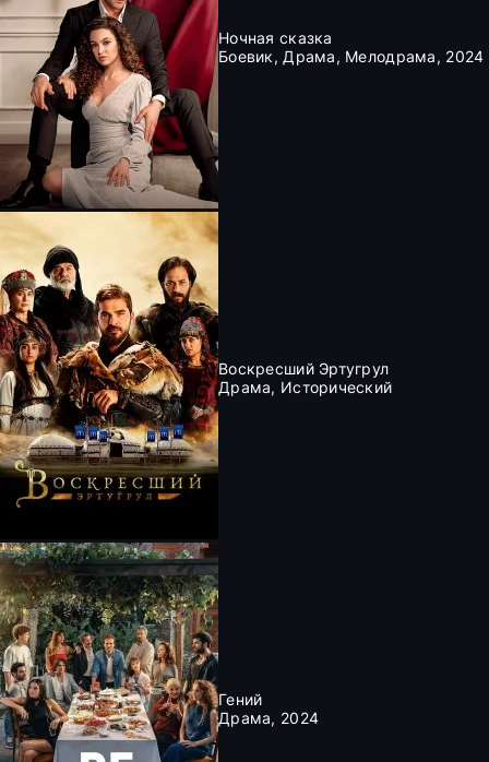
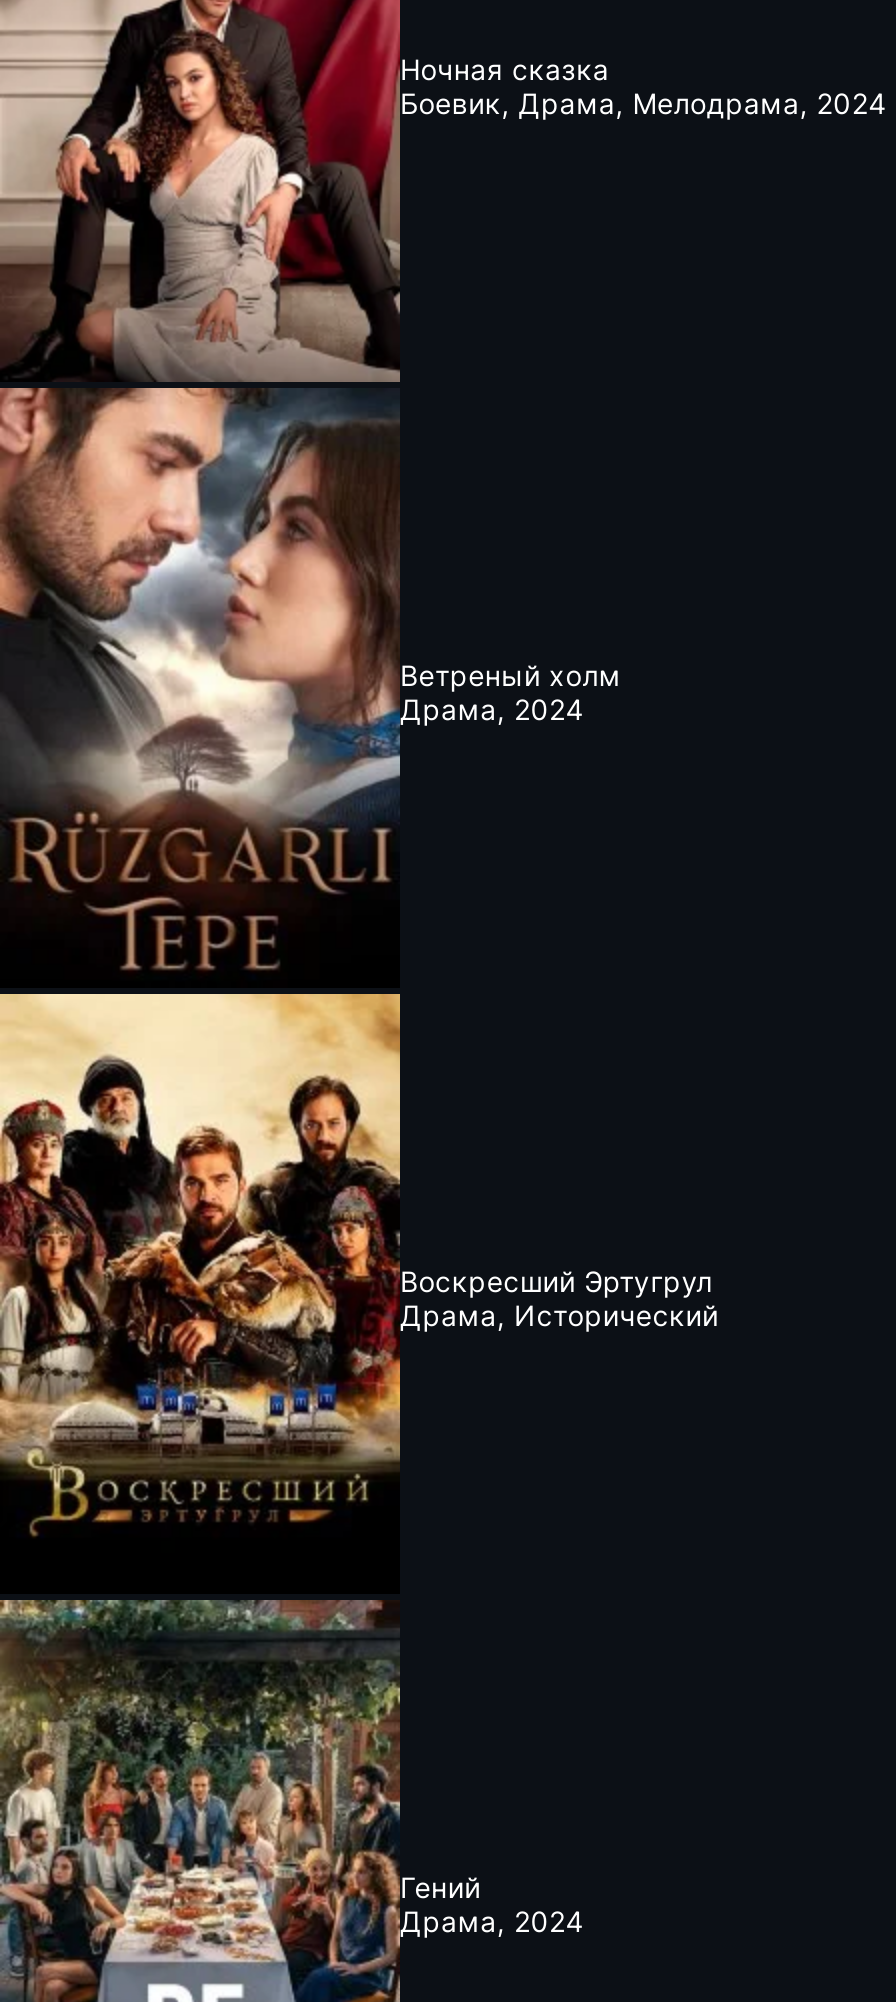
none -> [6,386,621,972] [image] | Ветреный холм | Драма, 2024

